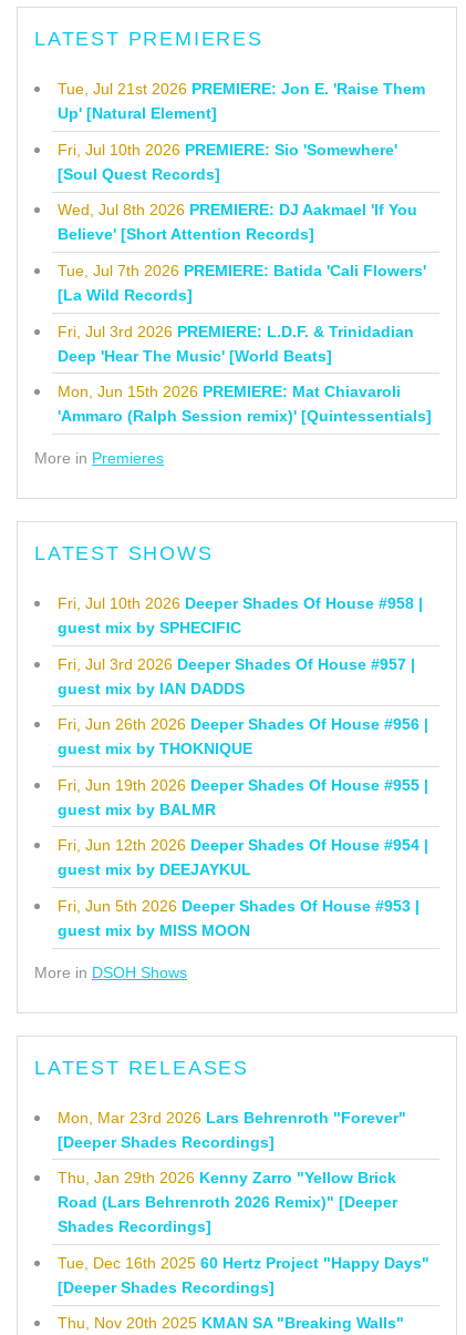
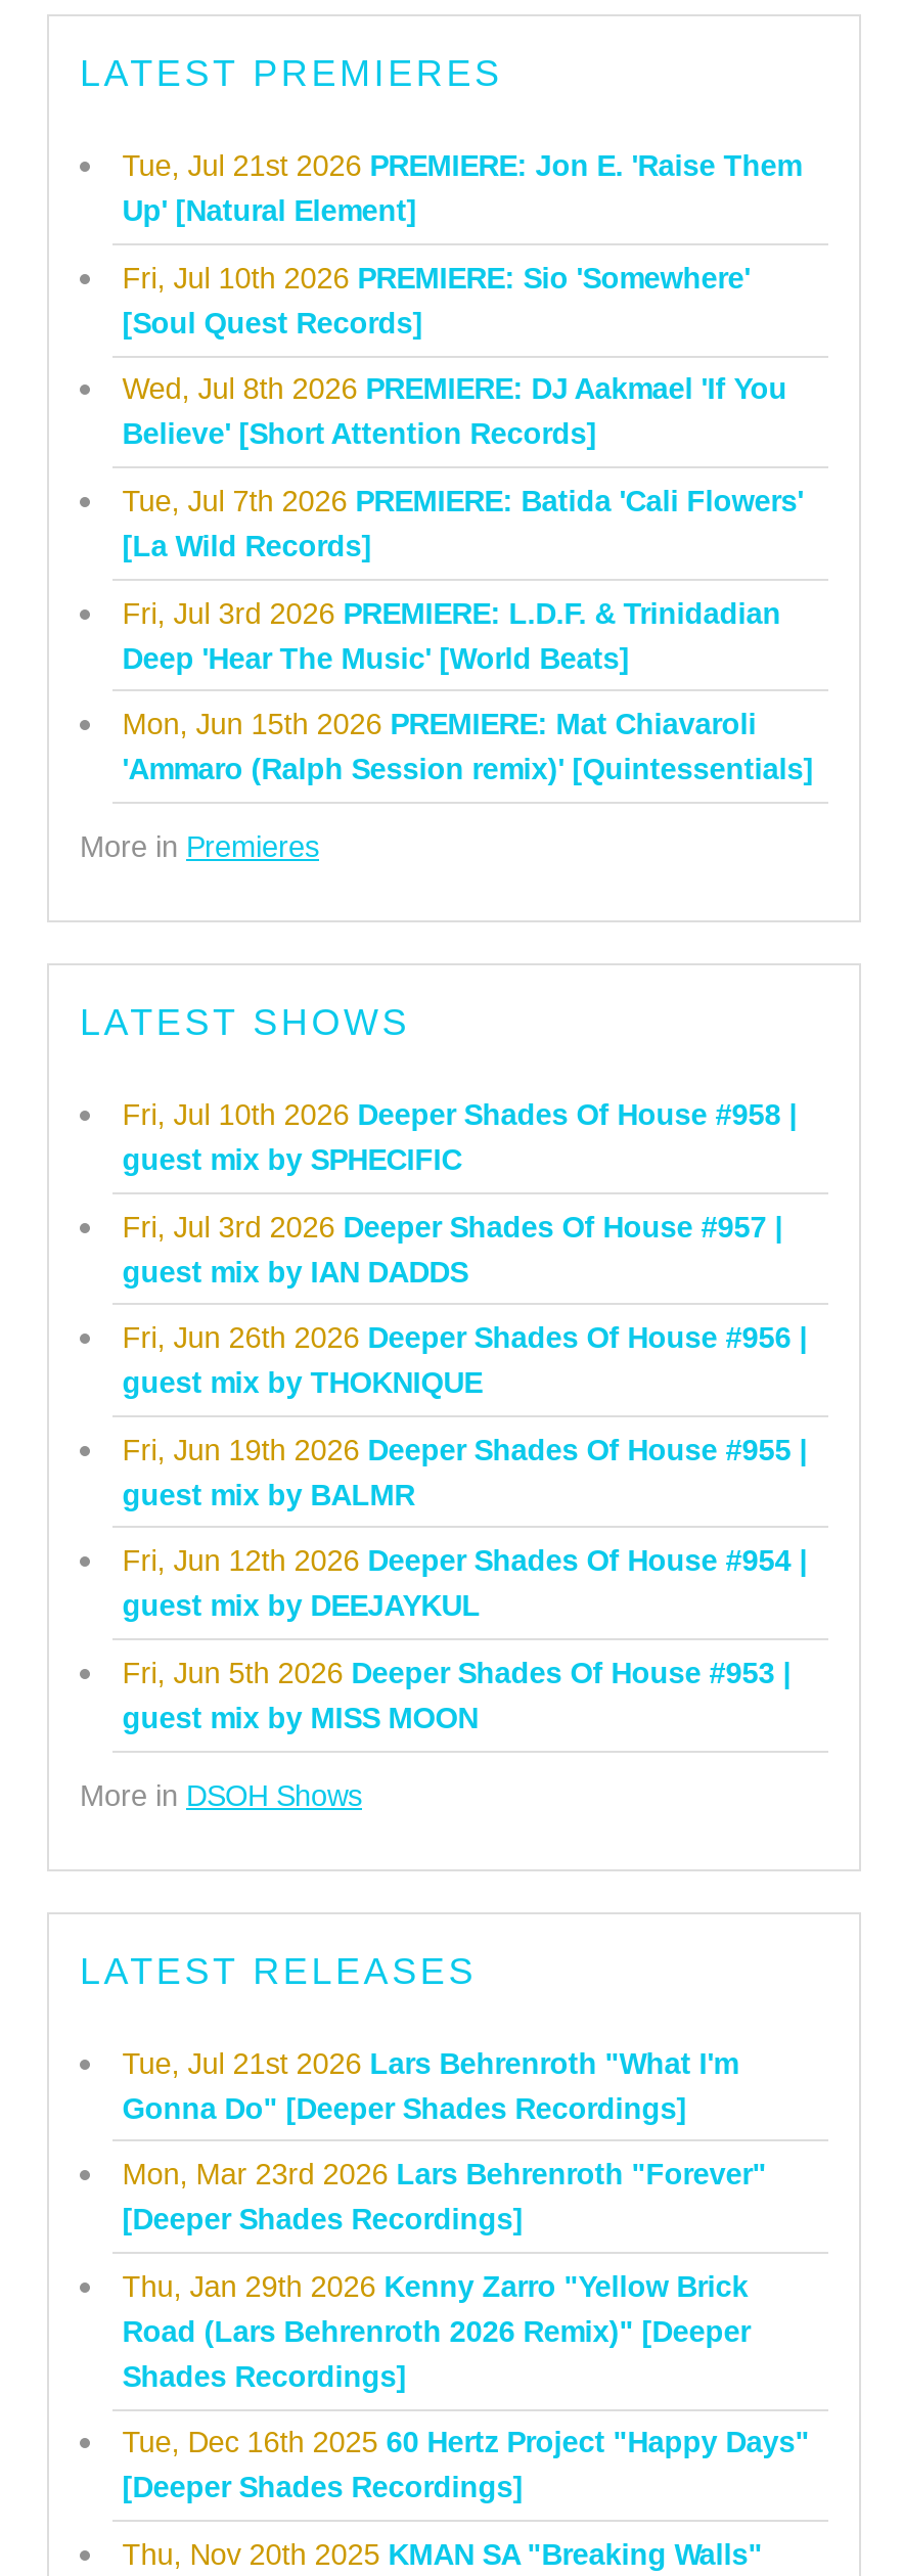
none -> [122,2046,738,2124] Tue, Jul 21st 2026 Lars Behrenroth "What I'm | Gonna Do" [Deeper Shades Recordings]

